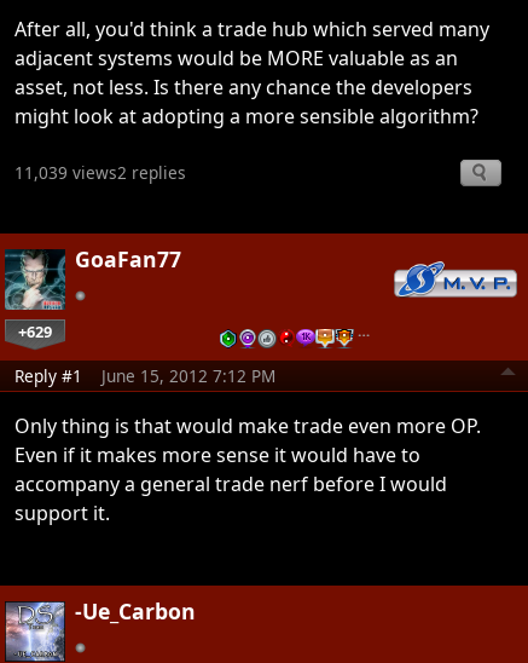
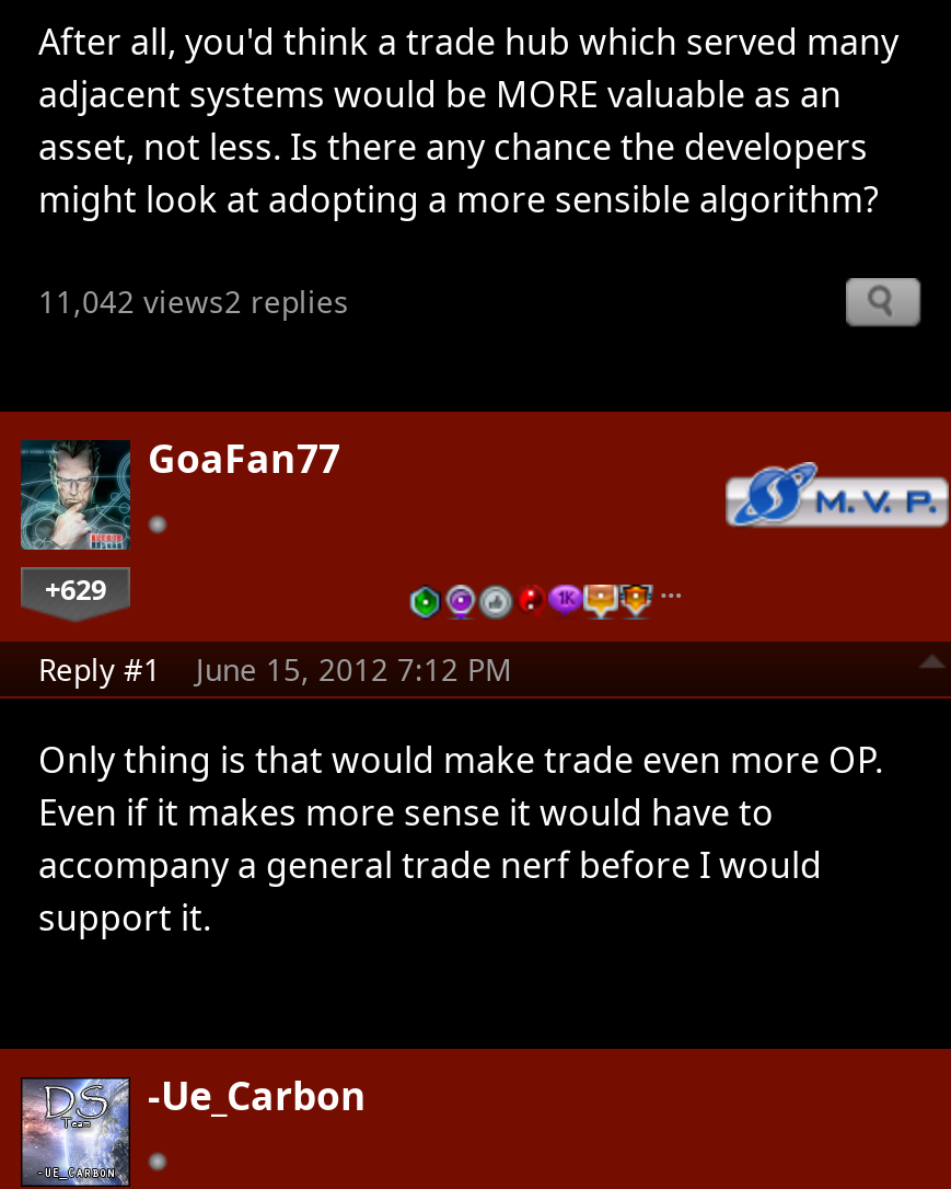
[14,160,186,183] 11,039 views2 replies -> [38,279,349,321] 11,042 views2 replies

